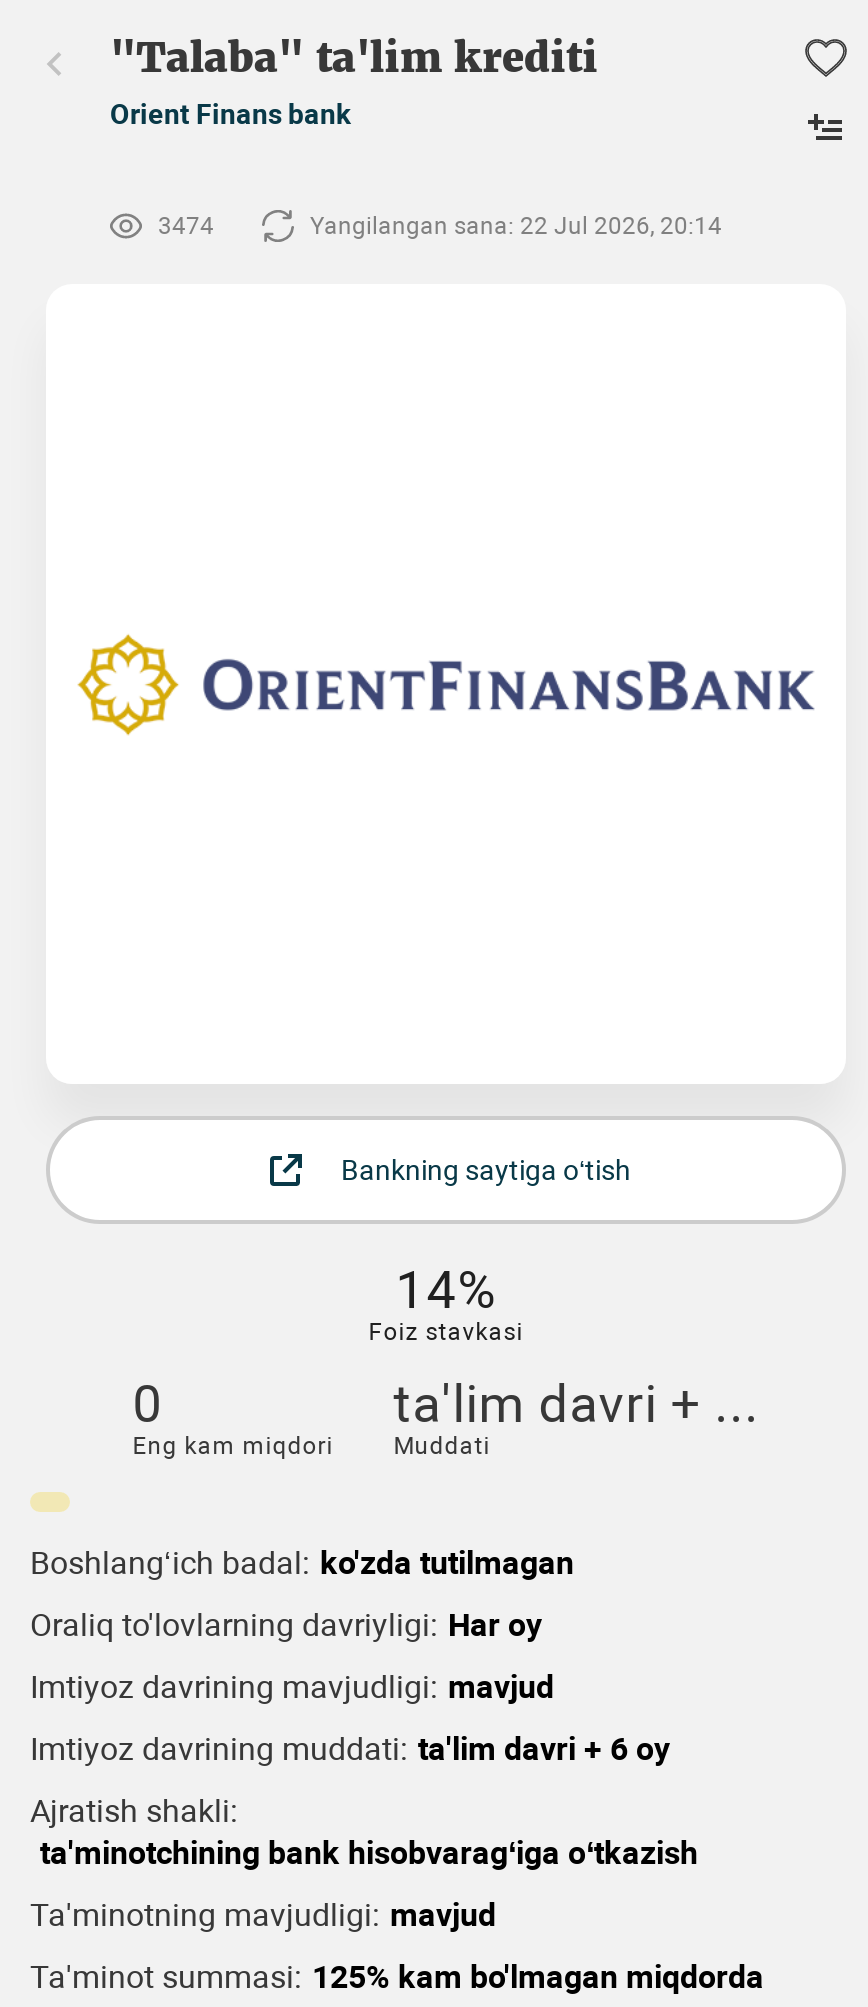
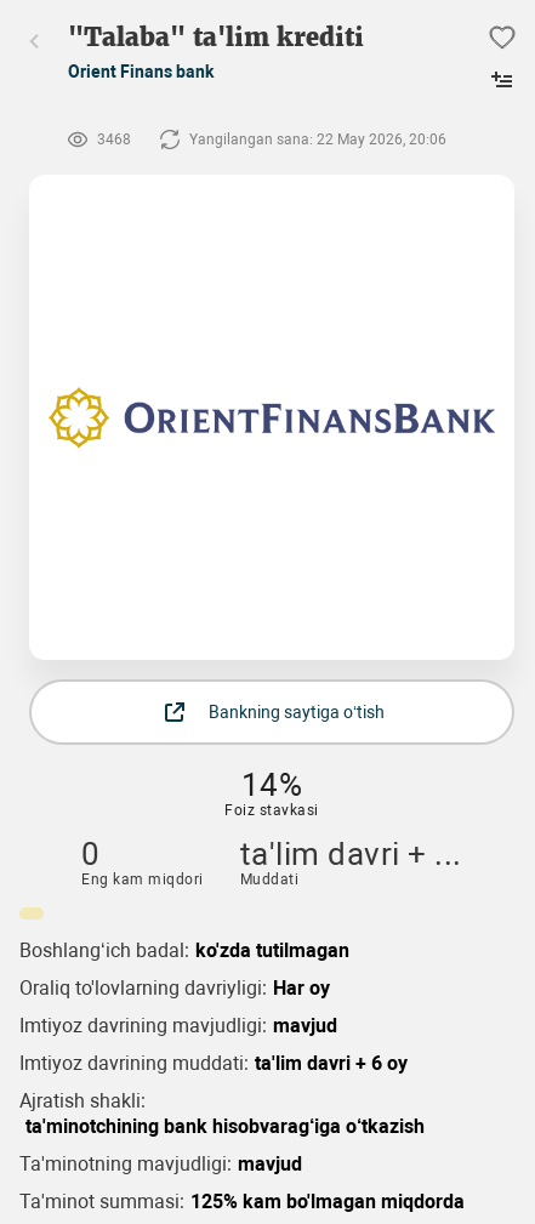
[158,212,214,240] 3474 -> [97,131,131,148] 3468
[310,212,722,240] Yangilangan sana: 22 Jul 2026, 20:14 -> [189,131,446,148] Yangilangan sana: 22 May 2026, 20:06

